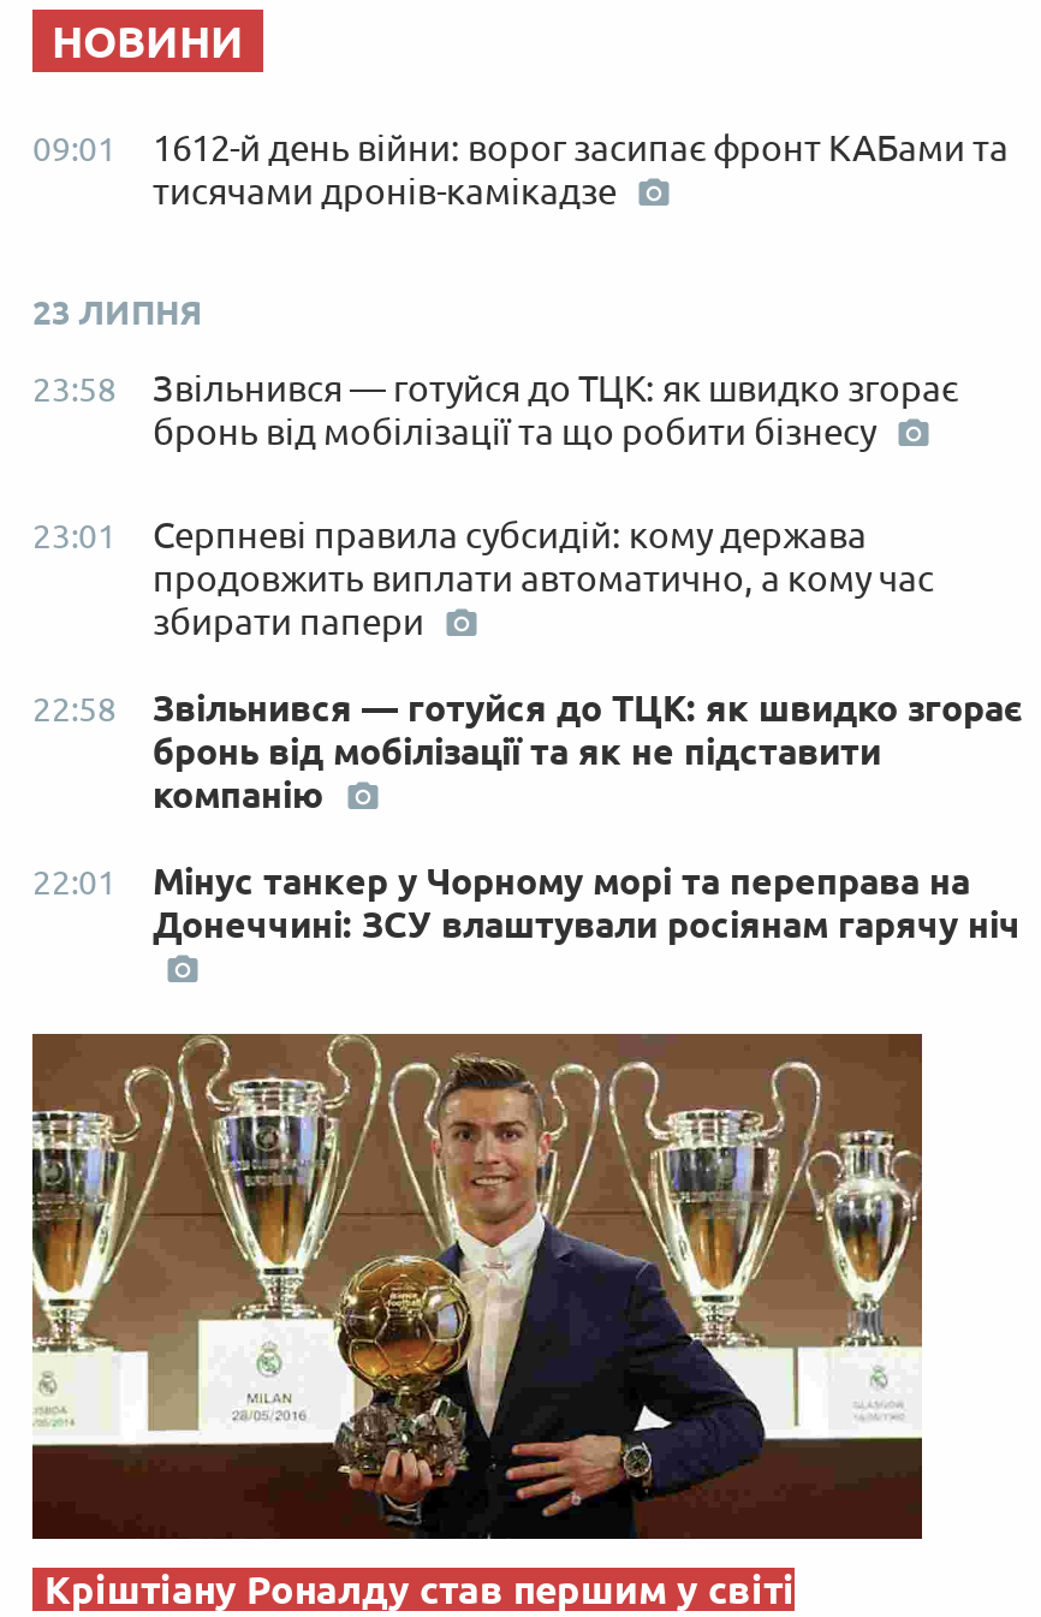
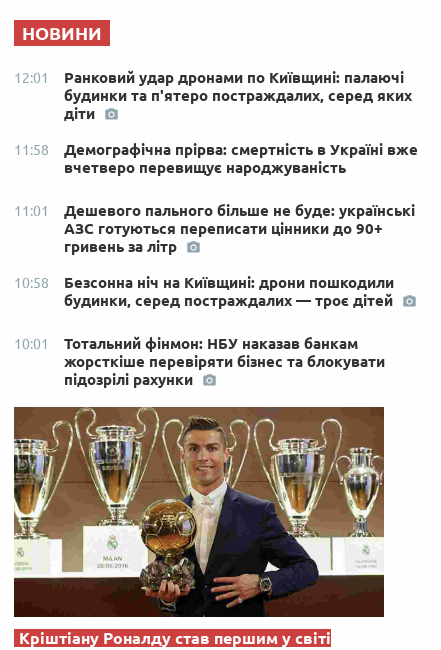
[32,126,1023,944] 09:01 | 1612-й день війни: ворог засипає фронт КАБами та | тисячами дронів-камікадзе | 23 ЛИПНЯ | 23:58 | Звільнився — готуйся до ТЦК: як швидко згорає | бронь від мобілізації та що робити бізнесу | 23:01 | Серпневі правила субсидій: кому держава | продовжить виплати автоматично, а кому час | збирати папери | 22:58 | Звільнився — готуйся до ТЦК: як швидко згорає | бронь від мобілізації та як не підставити | компанію | 22:01 | Мінус танкер у Чорному морі та переправа на | Донеччині: ЗСУ влаштували росіянам гарячу ніч -> [14,69,418,388] 12:01 | Ранковий удар дронами по Київщині: палаючі | будинки та п'ятеро постраждалих, серед яких | діти | 11:58 | Демографічна прірва: смертність в Україні вже | вчетверо перевищує народжуваність | 11:01 | Дешевого пального більше не буде: українські | АЗС готуються переписати цінники до 90+ | гривень за літр | 10:58 | Безсонна ніч на Київщині: дрони пошкодили | будинки, серед постраждалих — троє дітей | 10:01 | Тотальний фінмон: НБУ наказав банкам | жорсткіше перевіряти бізнес та блокувати | підозрілі рахунки

